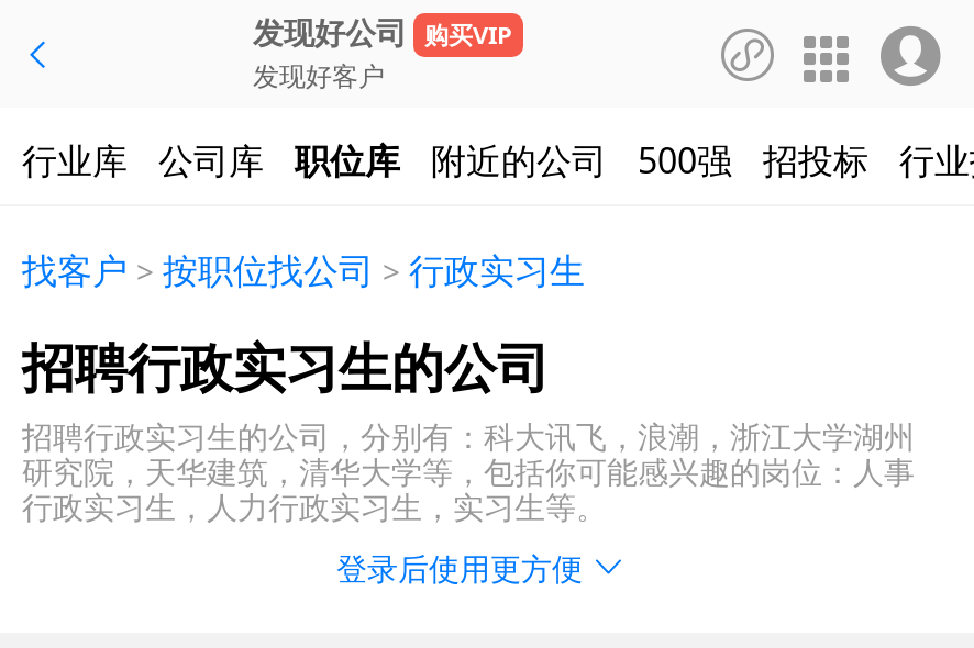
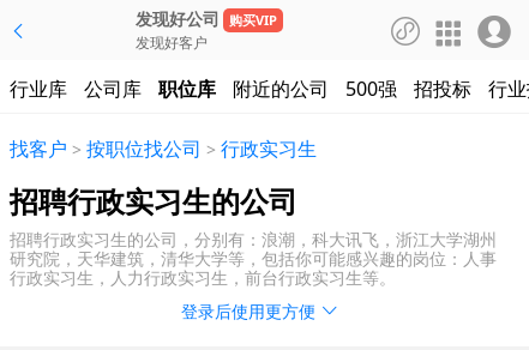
[22,415,915,457] 招聘行政实习生的公司，分别有：科大讯飞，浪潮，浙江大学湖州 -> [10,228,497,251] 招聘行政实习生的公司，分别有：浪潮，科大讯飞，浙江大学湖州
[22,485,607,527] 行政实习生，人力行政实习生，实习生等。 -> [10,266,396,289] 行政实习生，人力行政实习生，前台行政实习生等。

